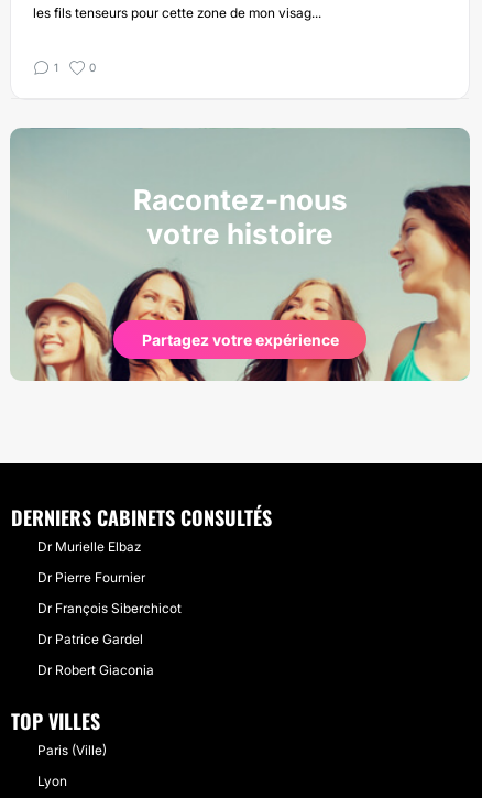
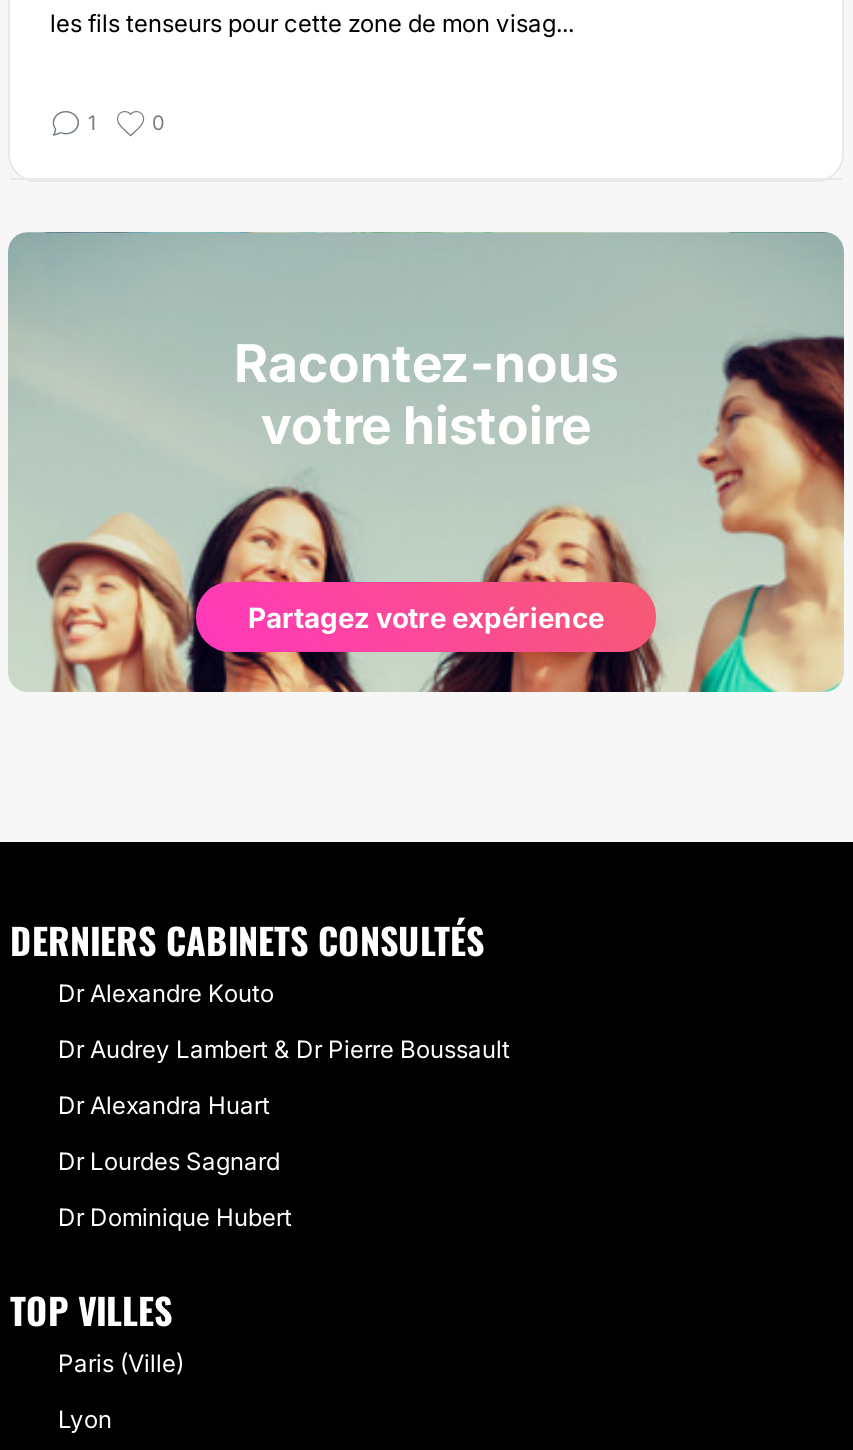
[37,538,141,555] Dr Murielle Elbaz -> [58,978,274,1008] Dr Alexandre Kouto
[37,569,145,586] Dr Pierre Fournier -> [58,1034,510,1064] Dr Audrey Lambert & Dr Pierre Boussault
[37,600,182,616] Dr François Siberchicot -> [58,1090,270,1120] Dr Alexandra Huart
[37,631,143,647] Dr Patrice Gardel -> [58,1146,280,1176] Dr Lourdes Sagnard
[37,662,154,678] Dr Robert Giaconia -> [58,1202,292,1232] Dr Dominique Hubert

